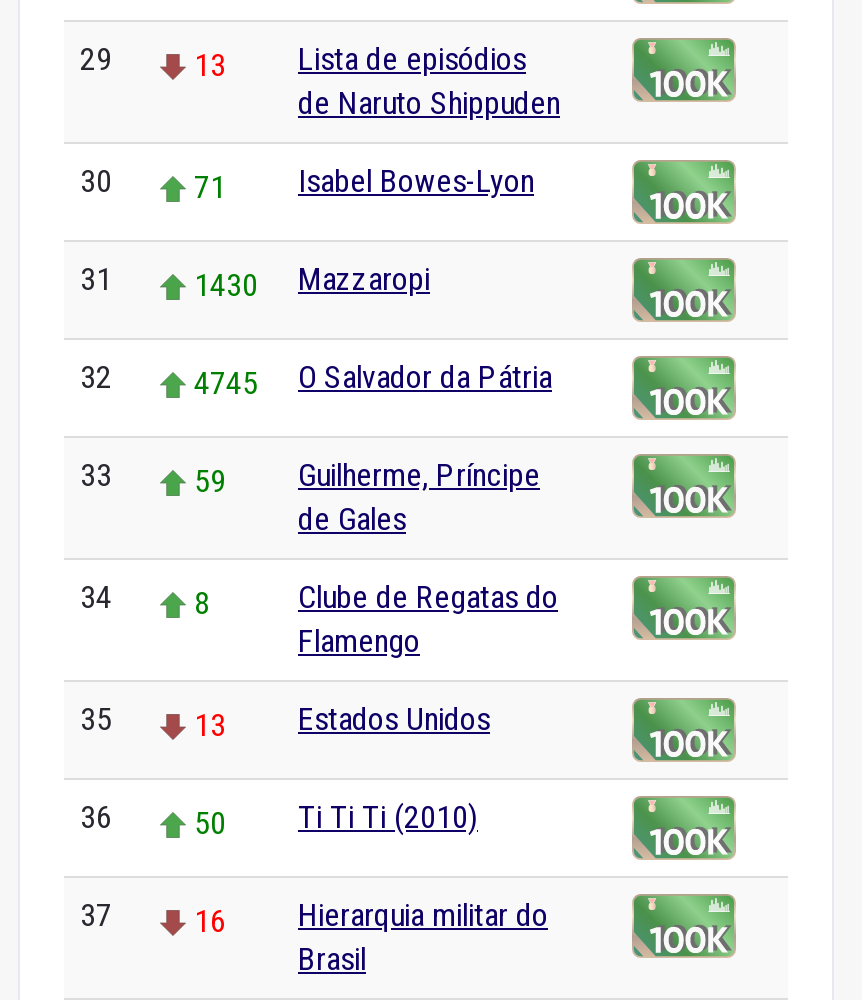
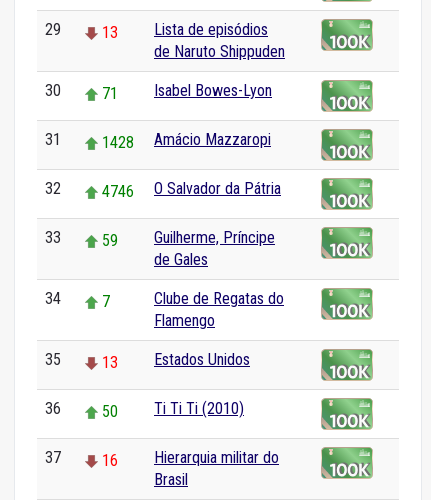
[186,260,430,304] 1430 | Mazzaropi -> [98,130,271,152] 1428 | Amácio Mazzaropi
[80,358,552,402] 32 4745 O Salvador da Pátria -> [45,179,281,201] 32 4746 O Salvador da Pátria
[80,578,210,622] 34 8 -> [45,289,110,311] 34 7

